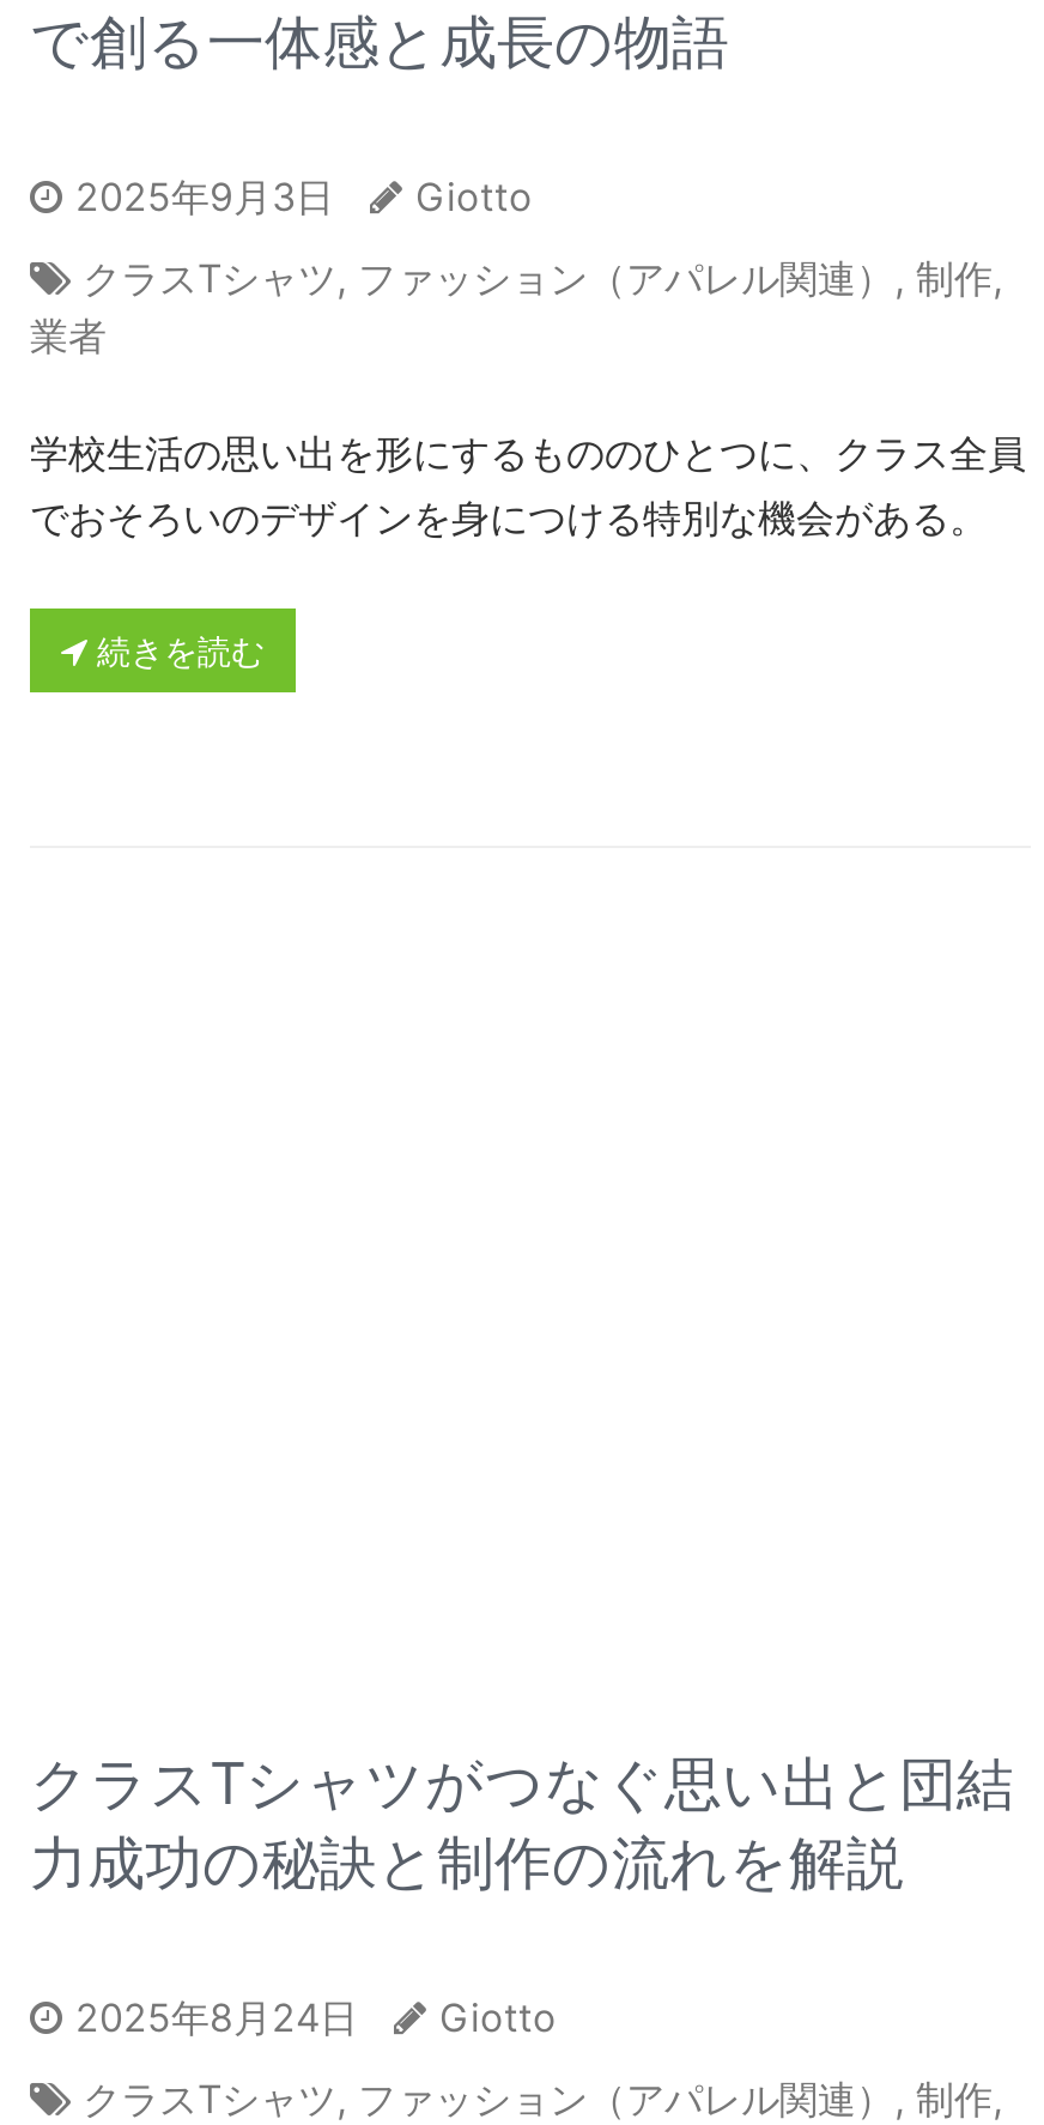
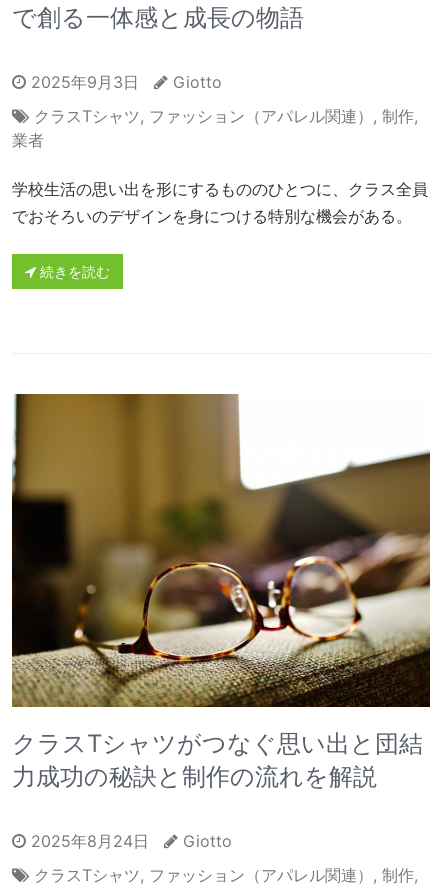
none -> [11,393,431,708] [image]

